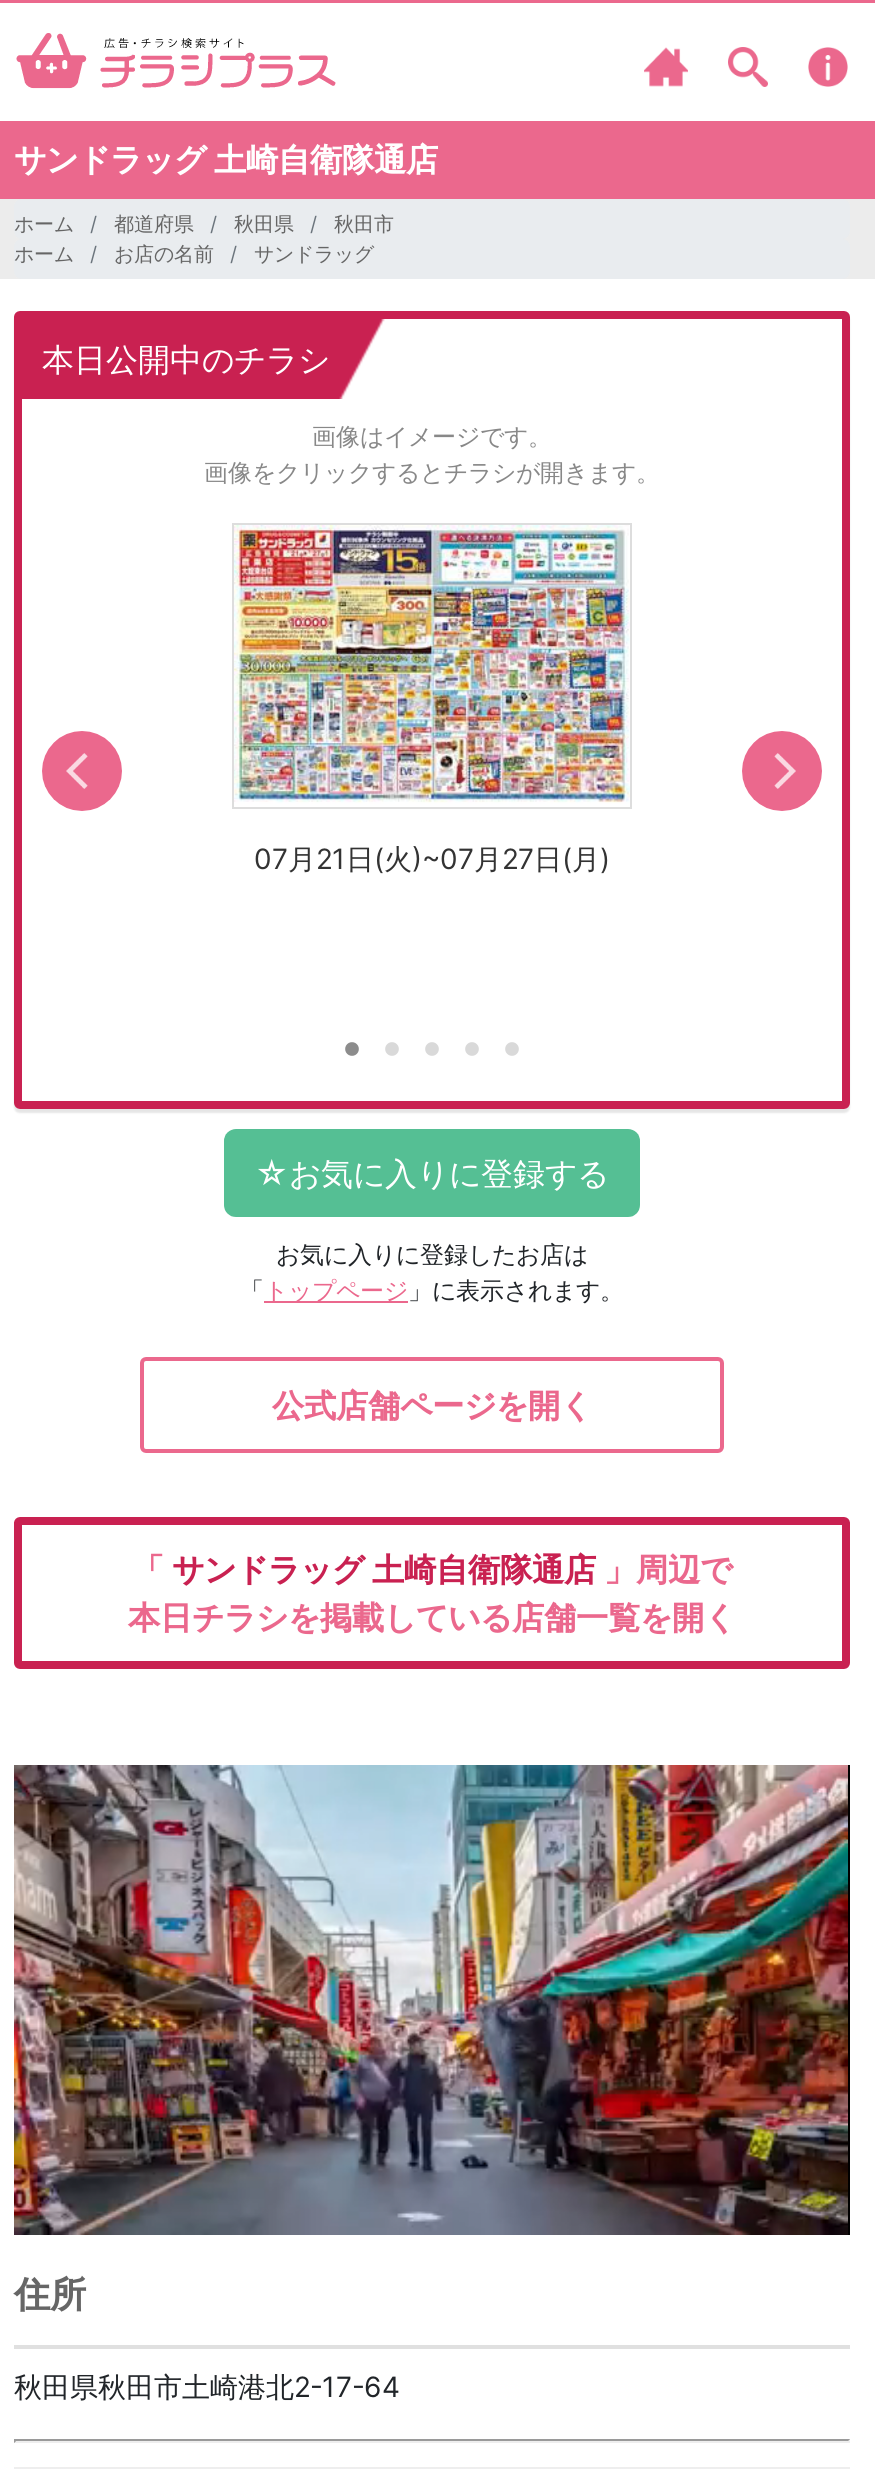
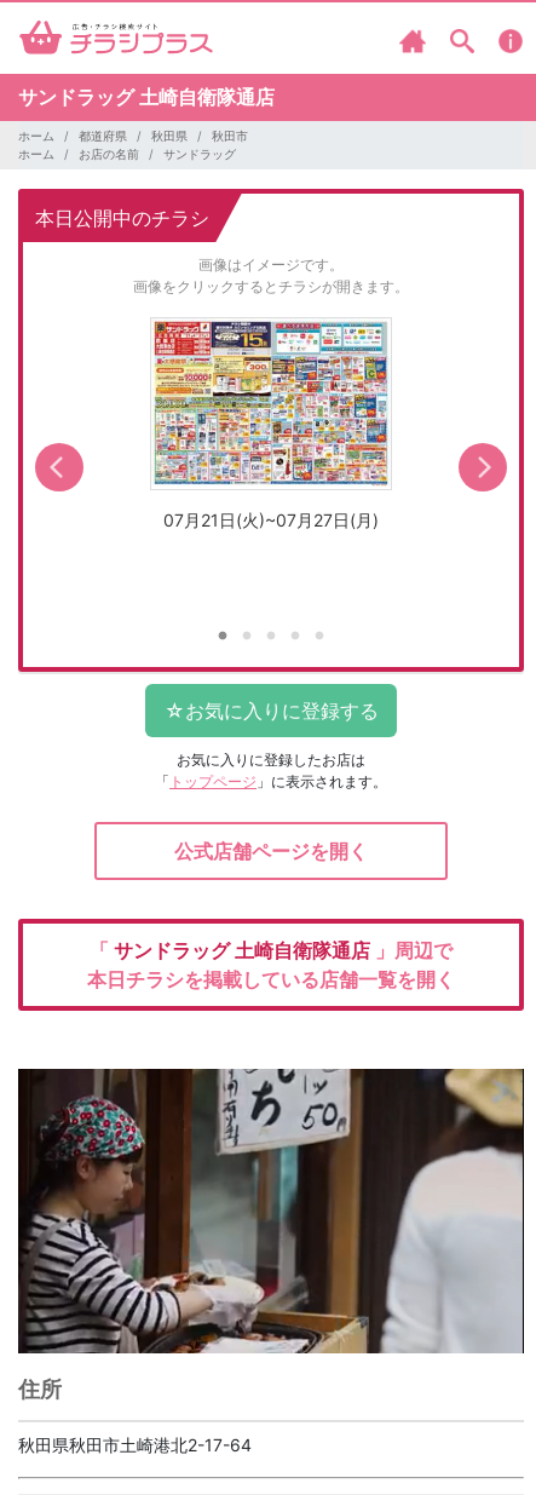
[12,1763,850,2237] [image] -> [17,1068,524,1355] [image]

